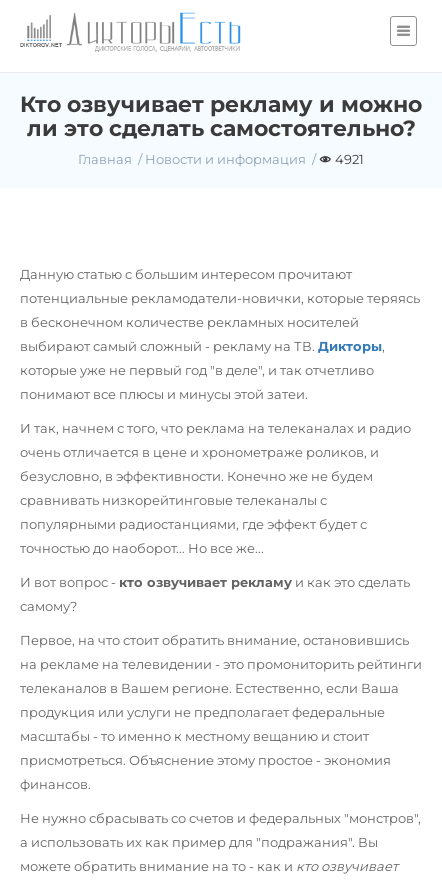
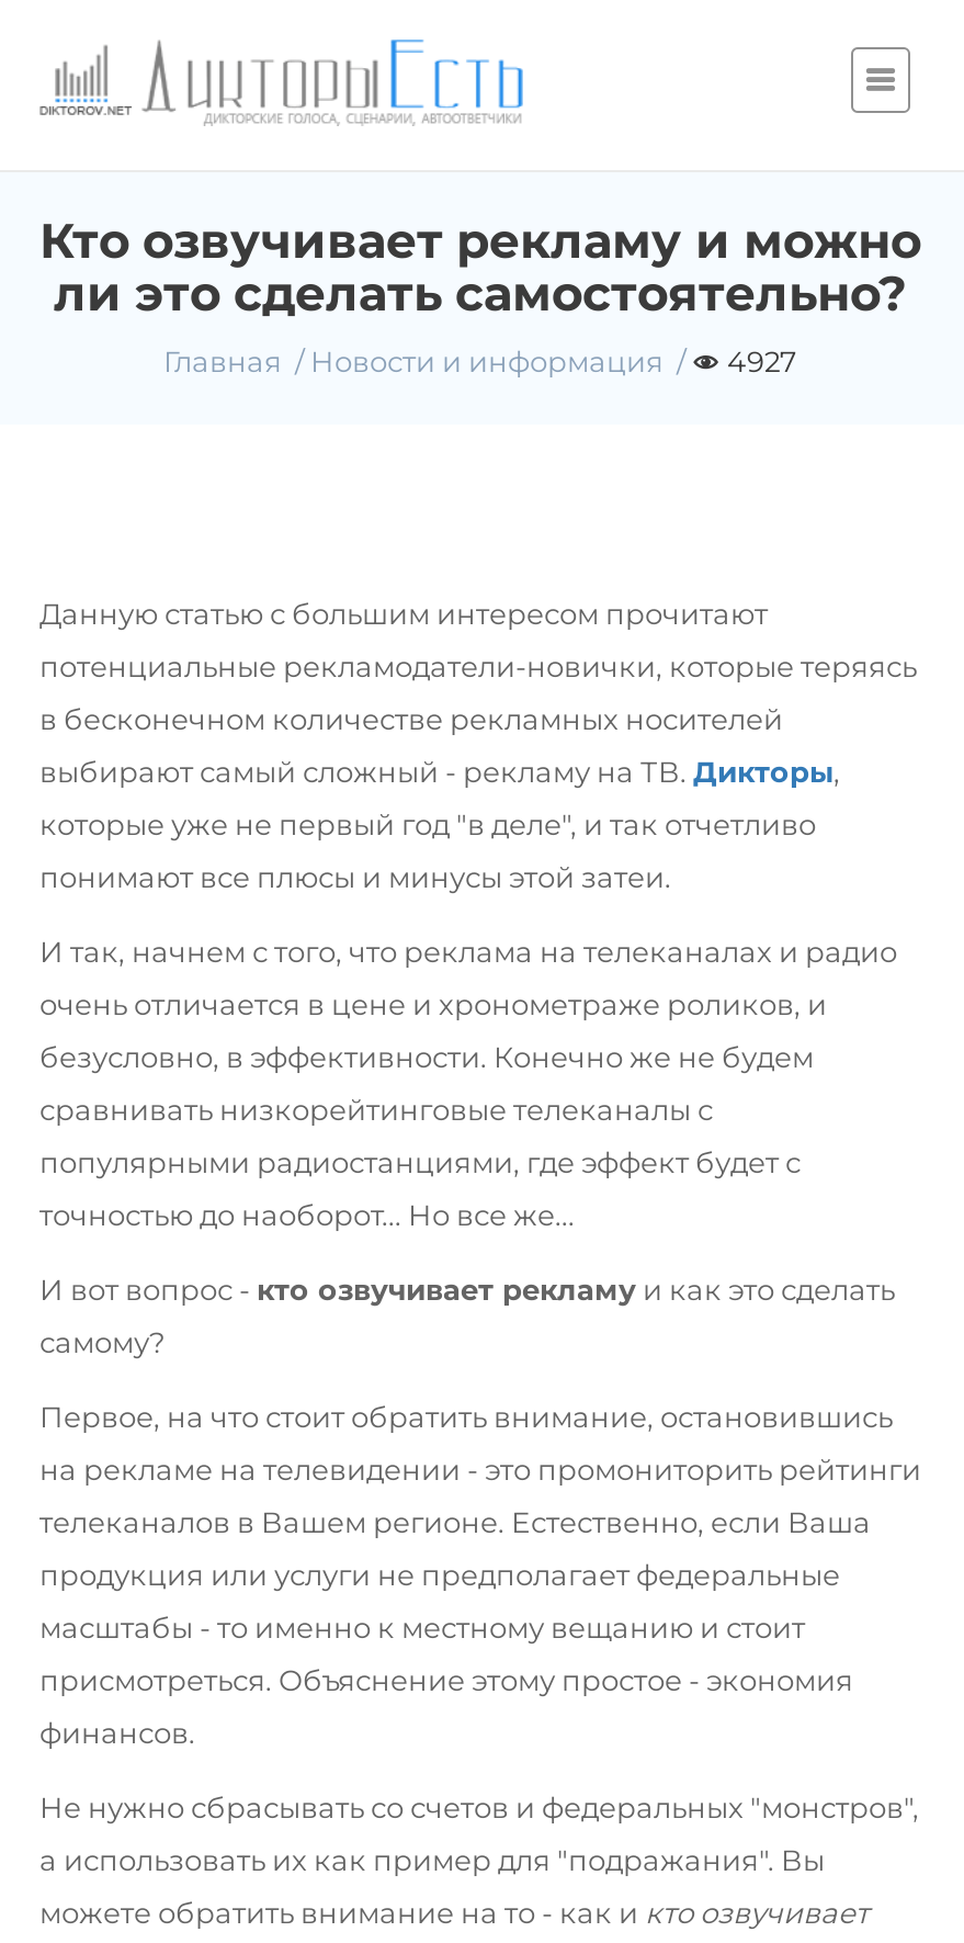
[78,151,364,167] Главная Новости и информация 4921 -> [163,343,797,379] Главная Новости и информация 4927

